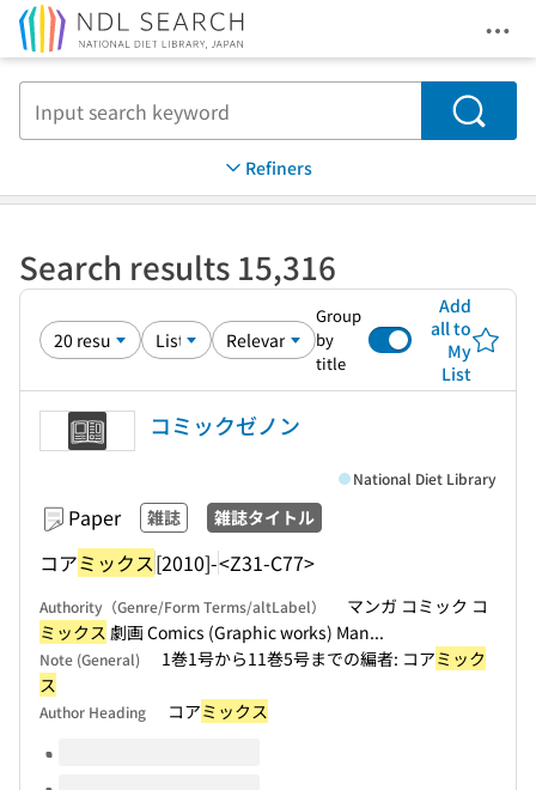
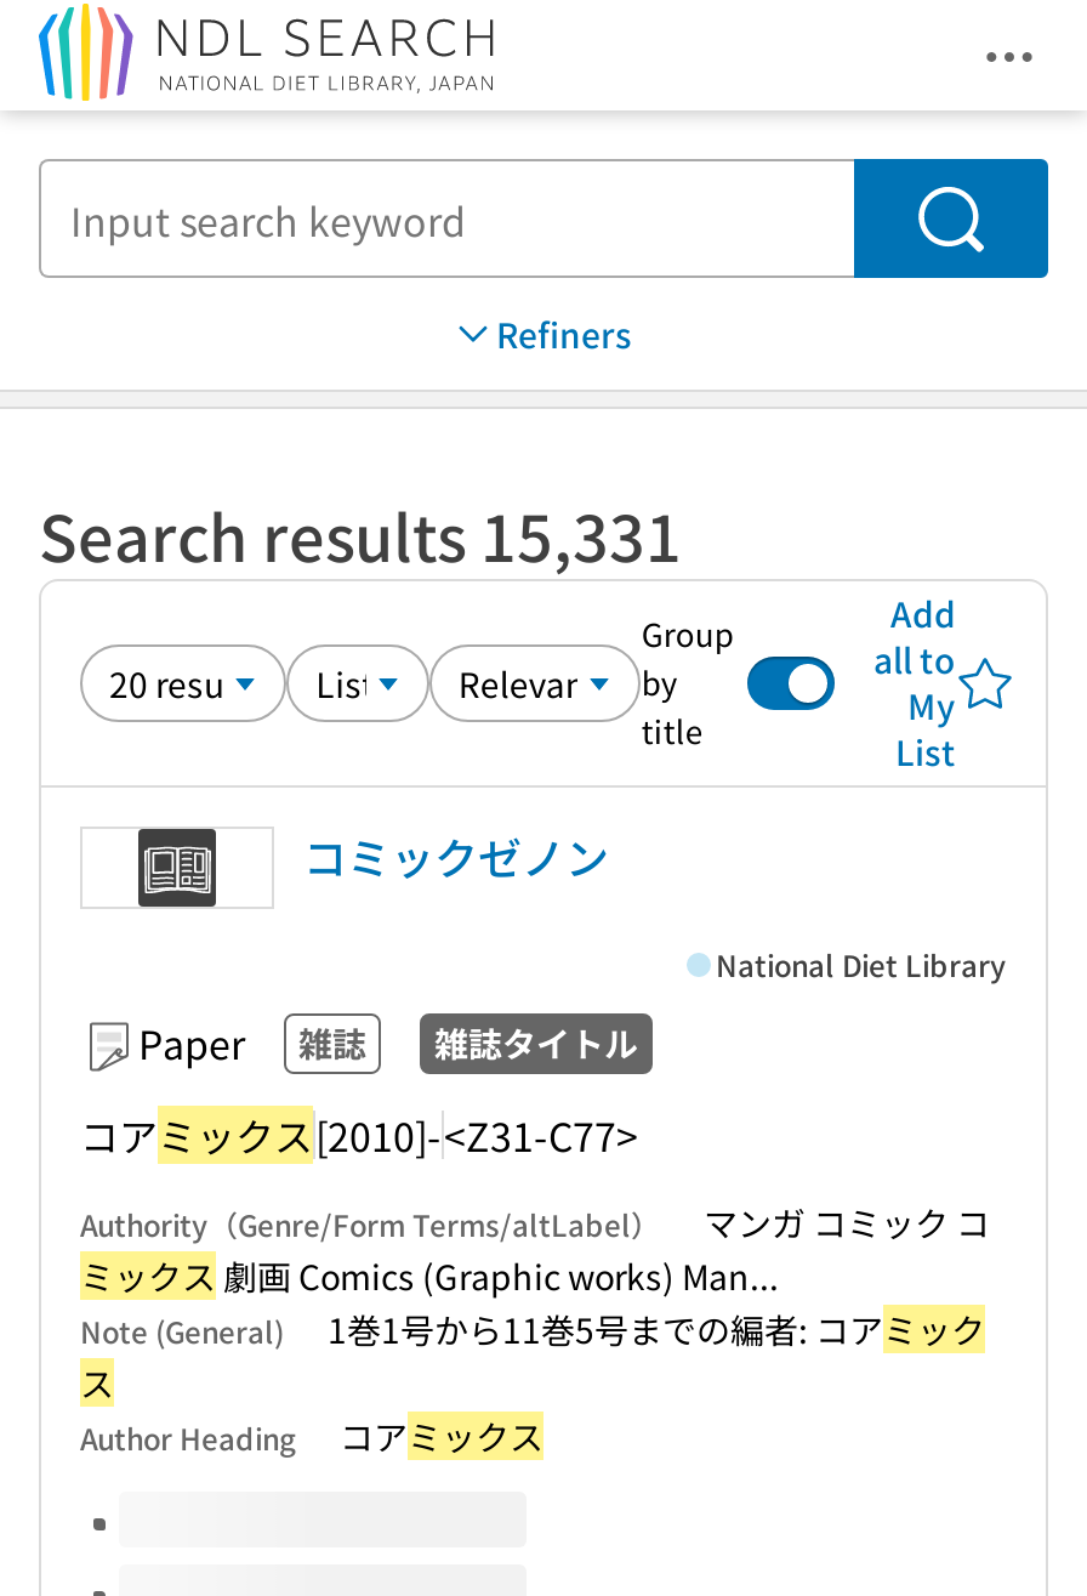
[19,244,336,288] Search results 15,316 -> [39,489,682,579] Search results 15,331

